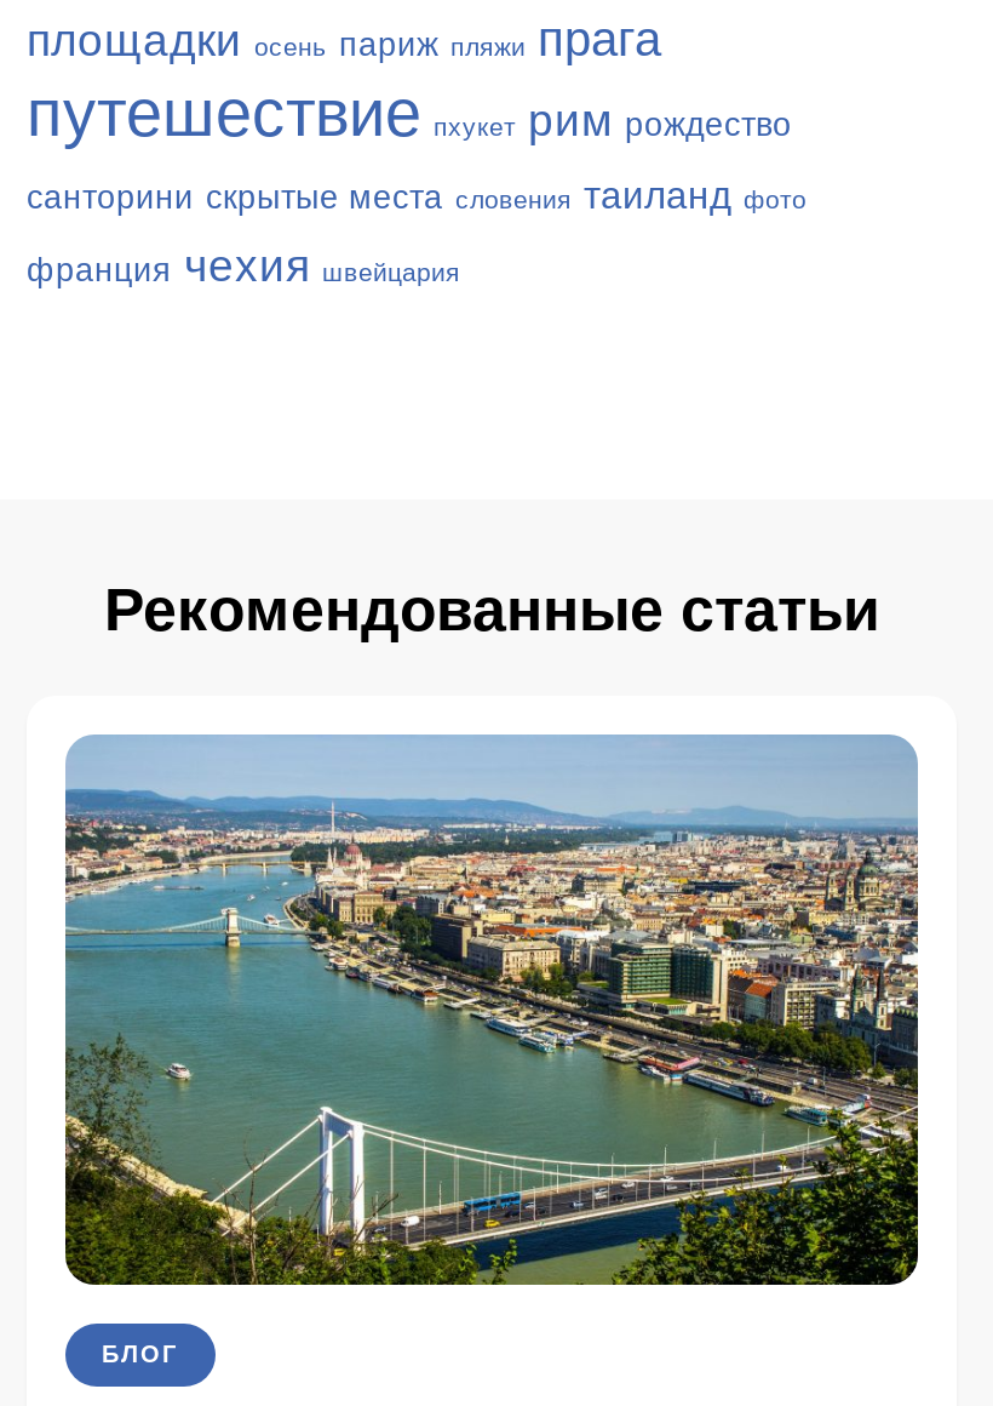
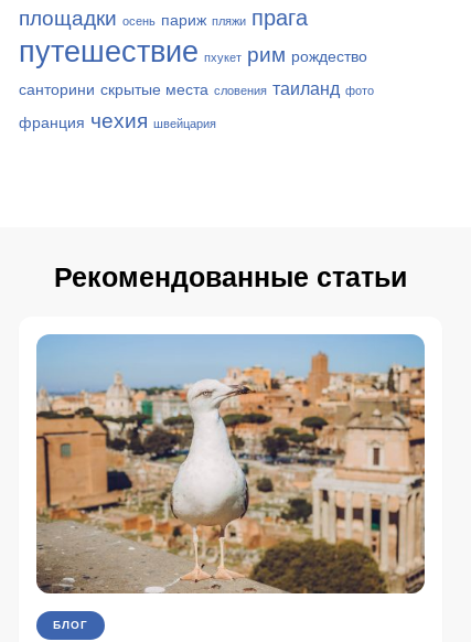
[63,776,920,1287] [image] -> [35,351,426,595] [image]

